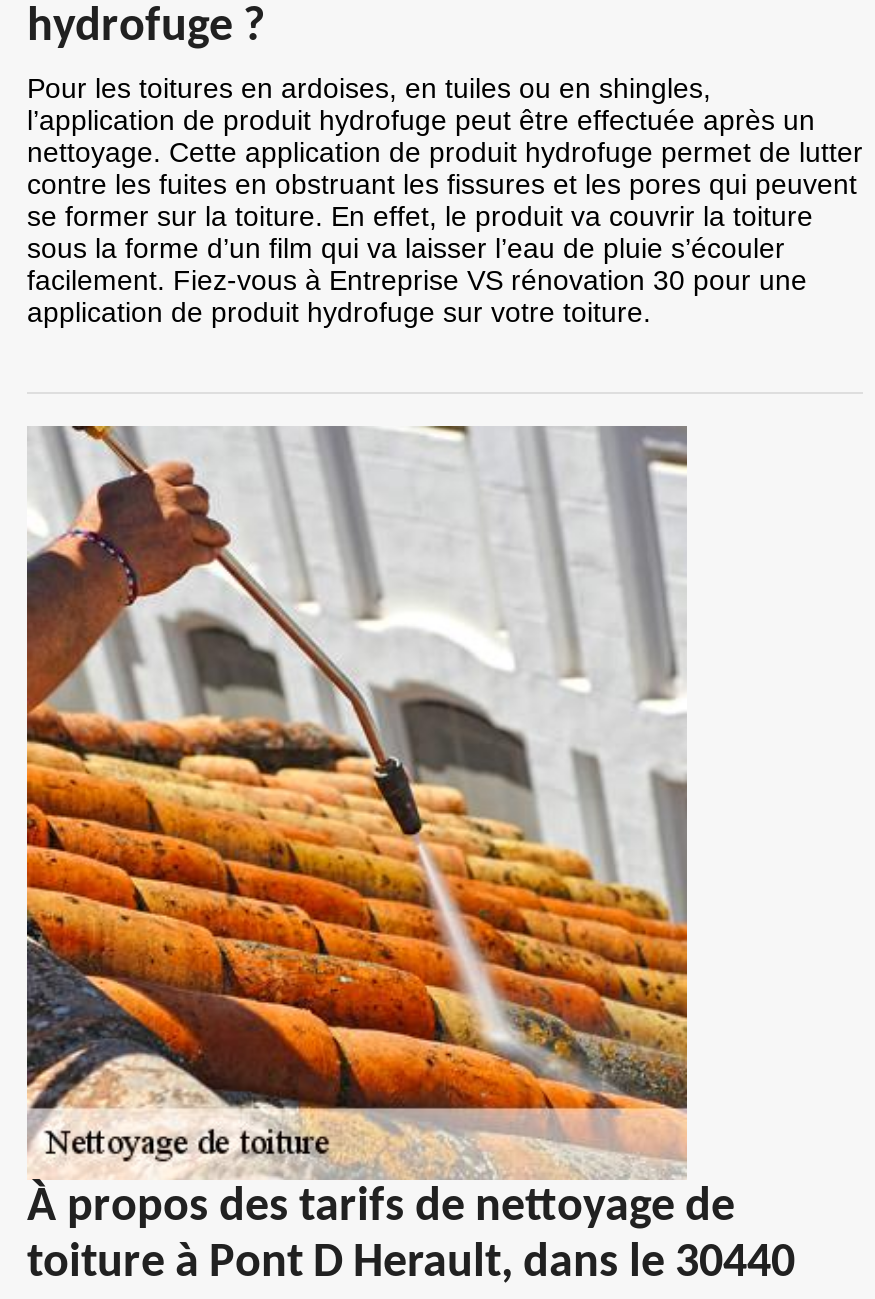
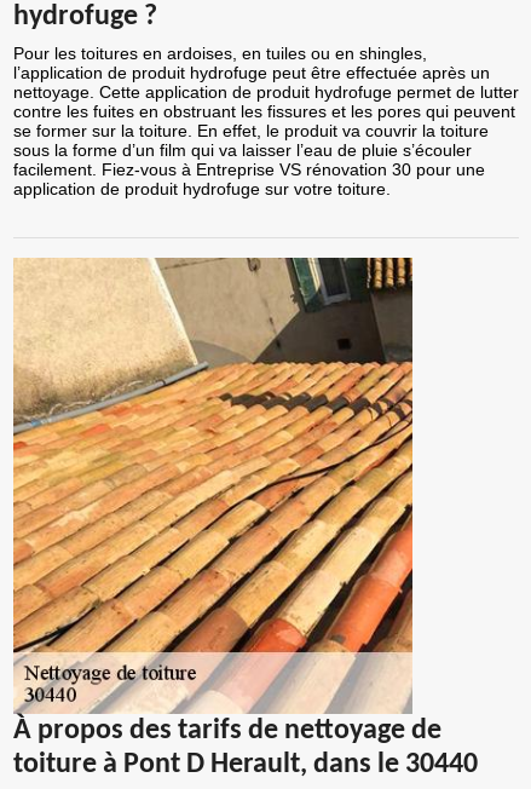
[25,424,689,1180] [image] -> [12,257,414,714] [image]

